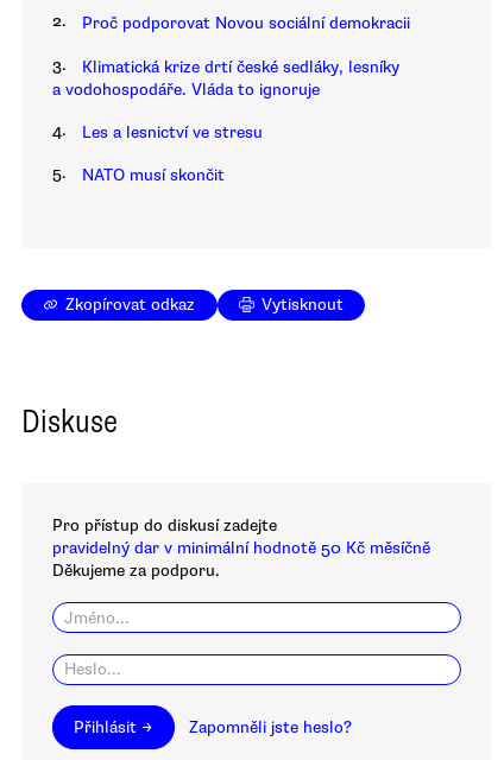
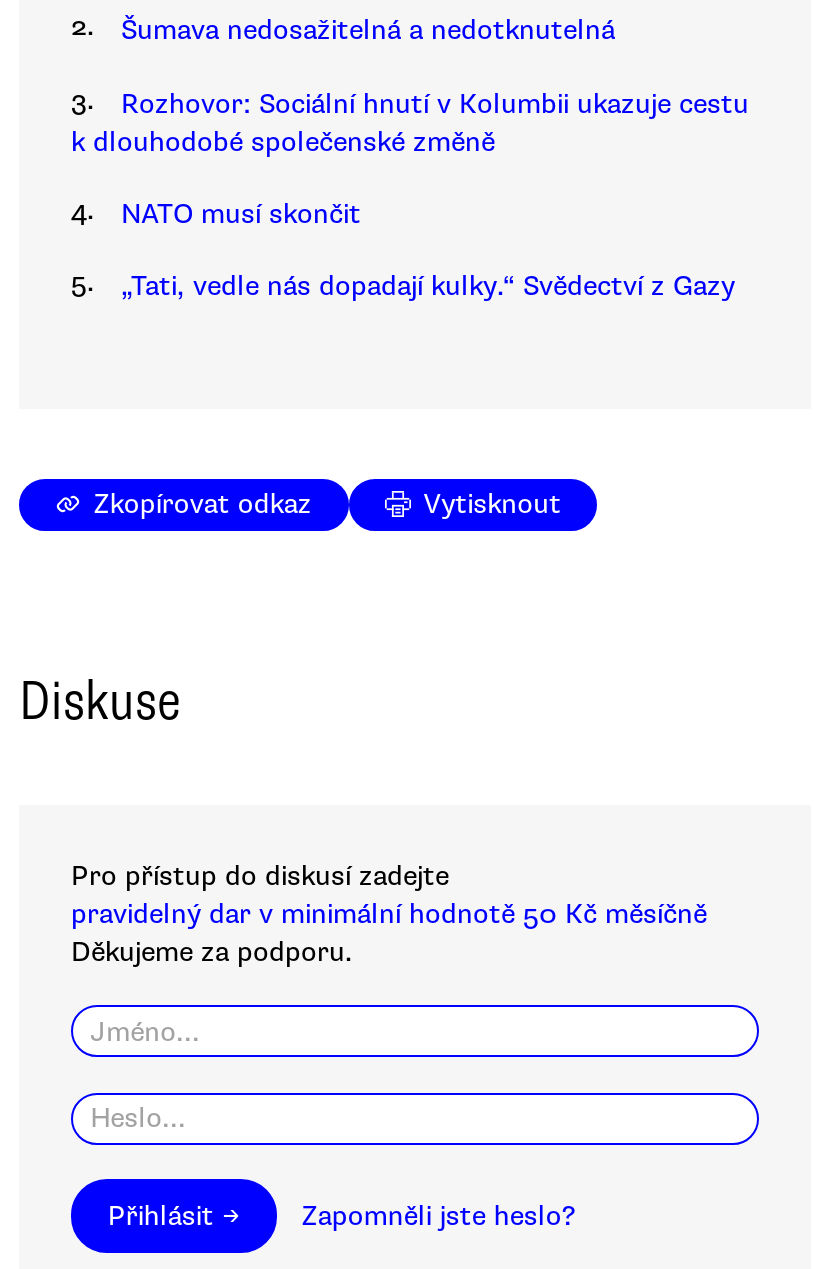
[82,13,410,34] Proč podporovat Novou sociální demokracii -> [121,14,615,48] Šumava nedosažitelná a nedotknutelná
[52,57,399,99] Klimatická krize drtí české sedláky, lesníky | a vodohospodáře. Vláda to ignoruje -> [71,86,749,158] Rozhovor: Sociální hnutí v Kolumbii ukazuje cestu | k dlouhodobé společenské změně
[82,122,263,142] Les a lesnictví ve stresu -> none
moved [82,165,225,186] -> [121,197,361,231]: NATO musí skončit
none -> [121,270,735,304] „Tati, vedle nás dopadají kulky.“ Svědectví z Gazy

